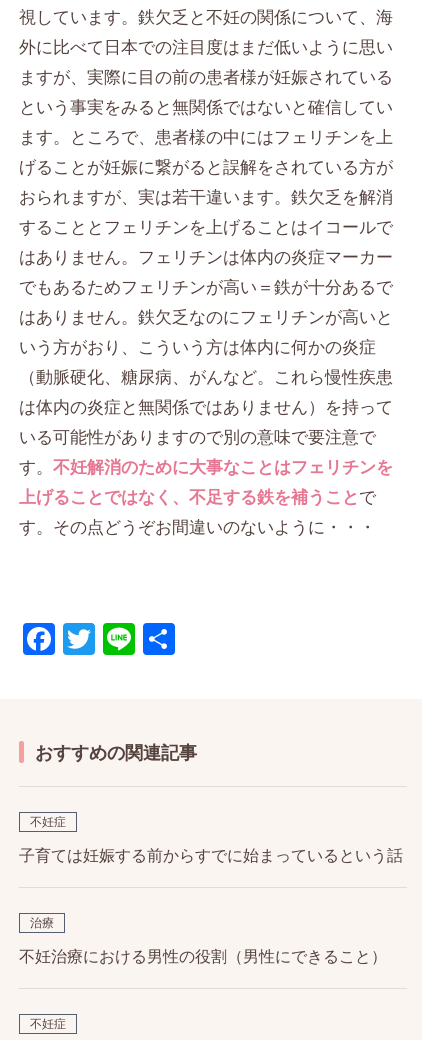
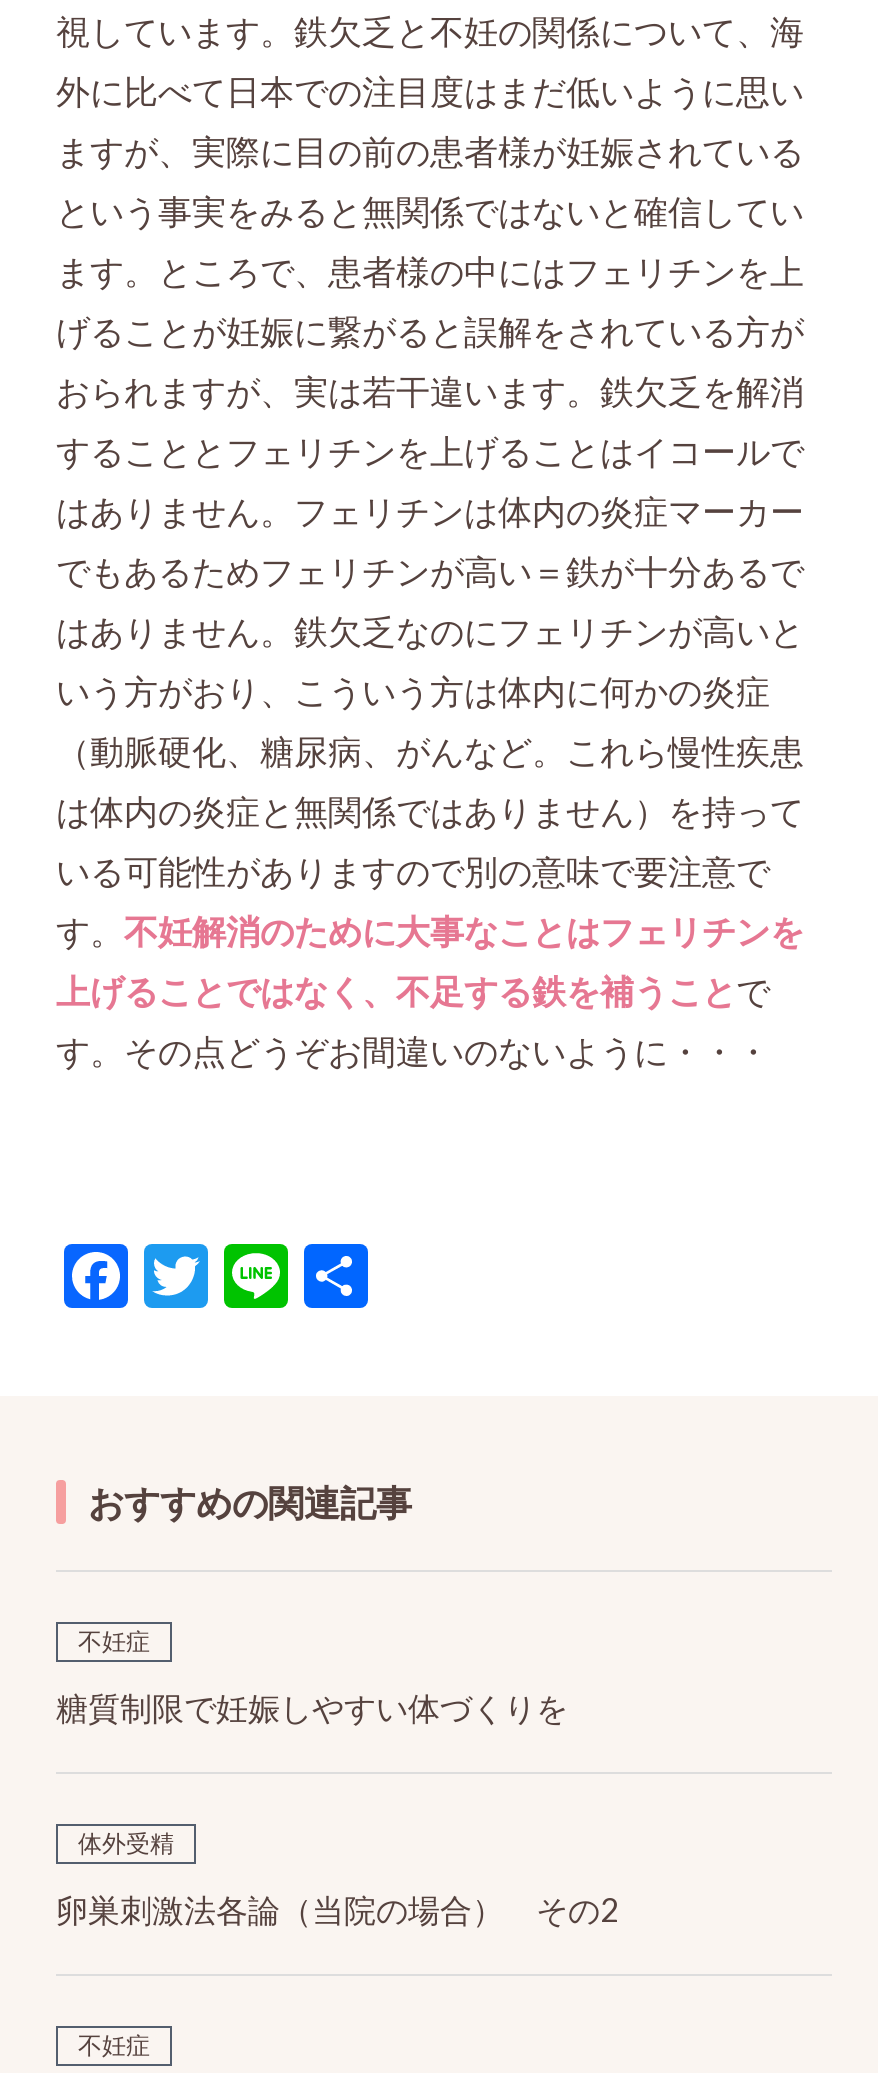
[19,844,403,863] 子育ては妊娠する前からすでに始まっているという話 -> [56,1687,568,1725] 糖質制限で妊娠しやすい体づくりを
[30,914,54,929] 治療 -> [78,1827,174,1857] 体外受精
[19,945,387,964] 不妊治療における男性の役割（男性にできること） -> [56,1889,618,1927] 卵巣刺激法各論（当院の場合） その2

